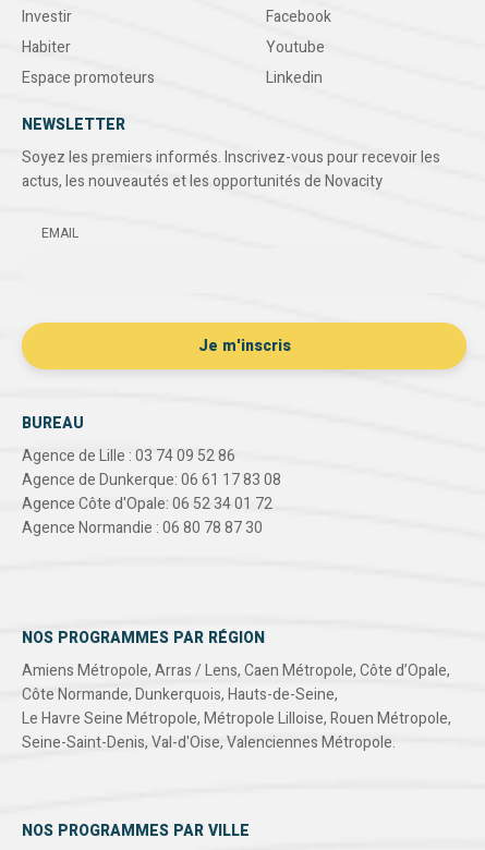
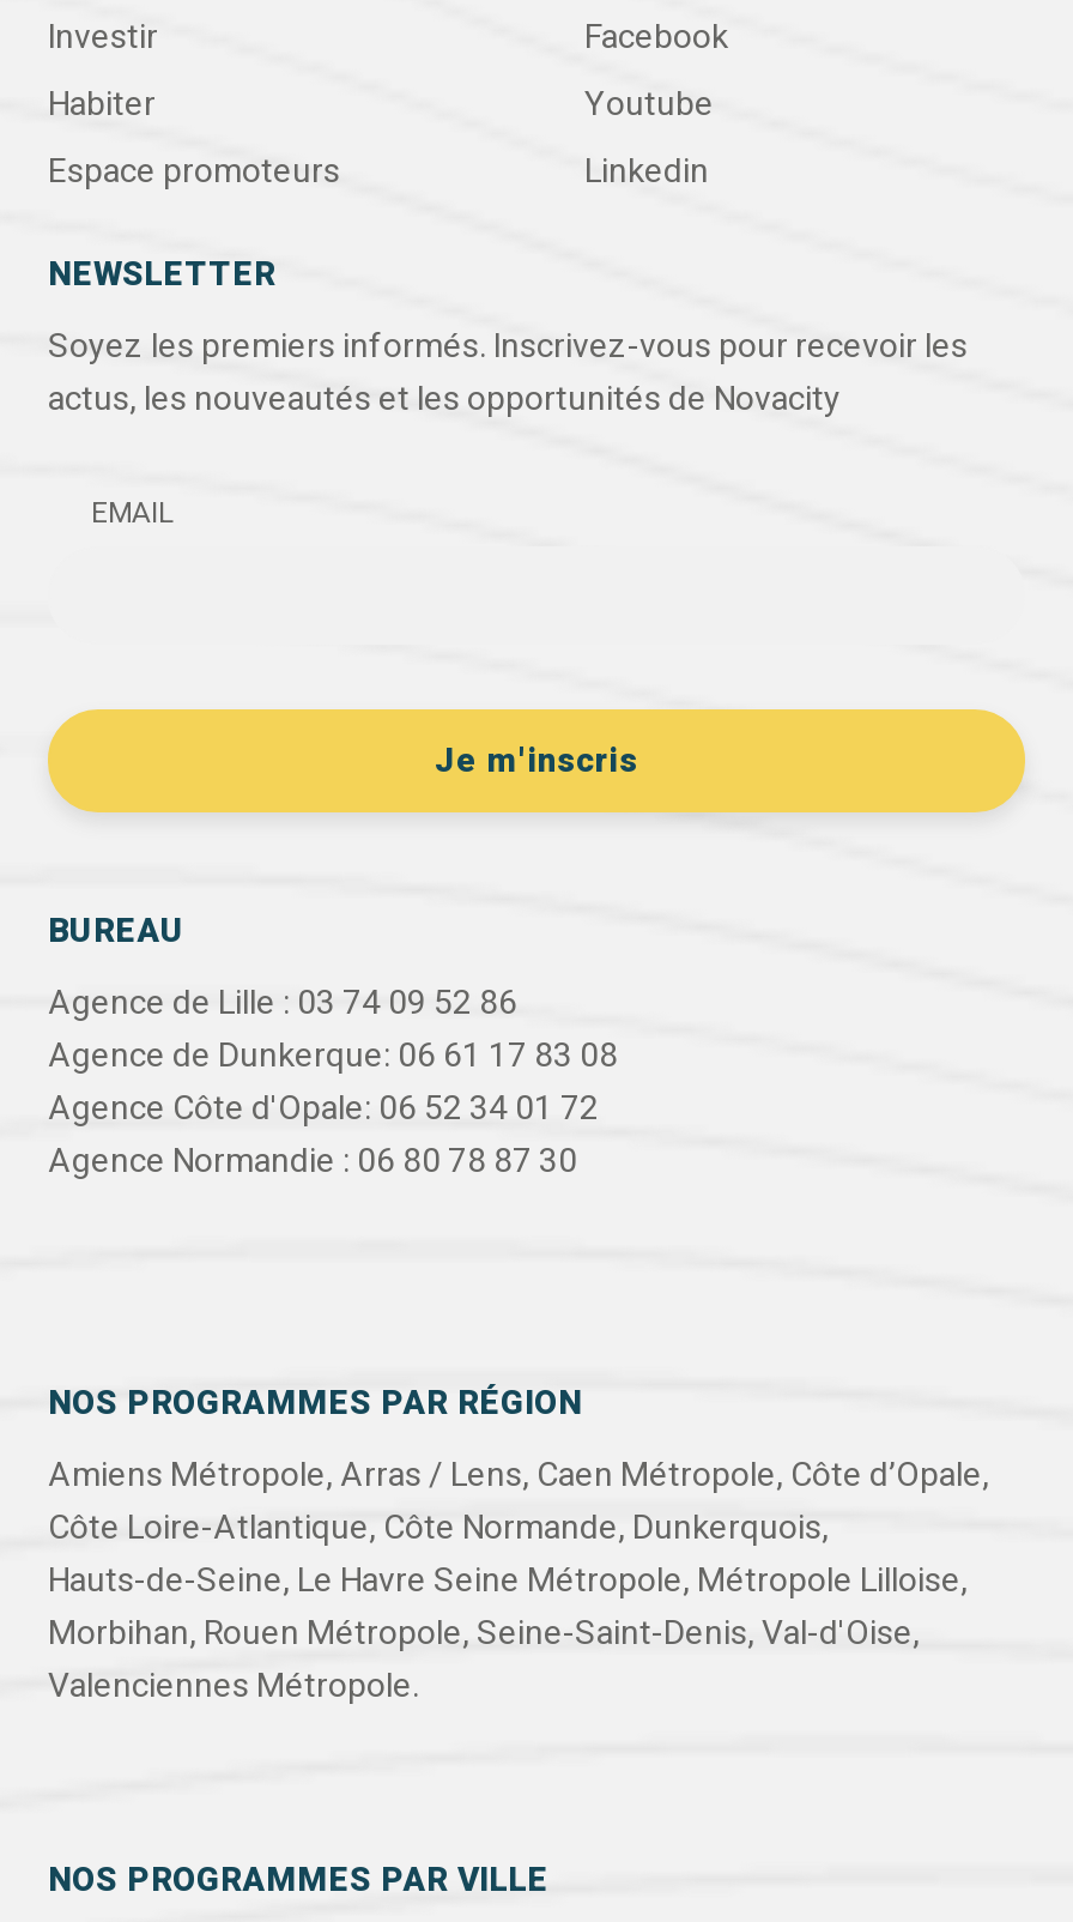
[22,683,451,754] Côte Normande, Dunkerquois, Hauts-de-Seine, | Le Havre Seine Métropole, Métropole Lilloise, Rouen Métropole, | Seine-Saint-Denis, Val-d'Oise, Valenciennes Métropole. -> [48,1503,968,1711] Côte Loire-Atlantique, Côte Normande, Dunkerquois, | Hauts-de-Seine, Le Havre Seine Métropole, Métropole Lilloise, | Morbihan, Rouen Métropole, Seine-Saint-Denis,Val-d'Oise, | Valenciennes Métropole.

